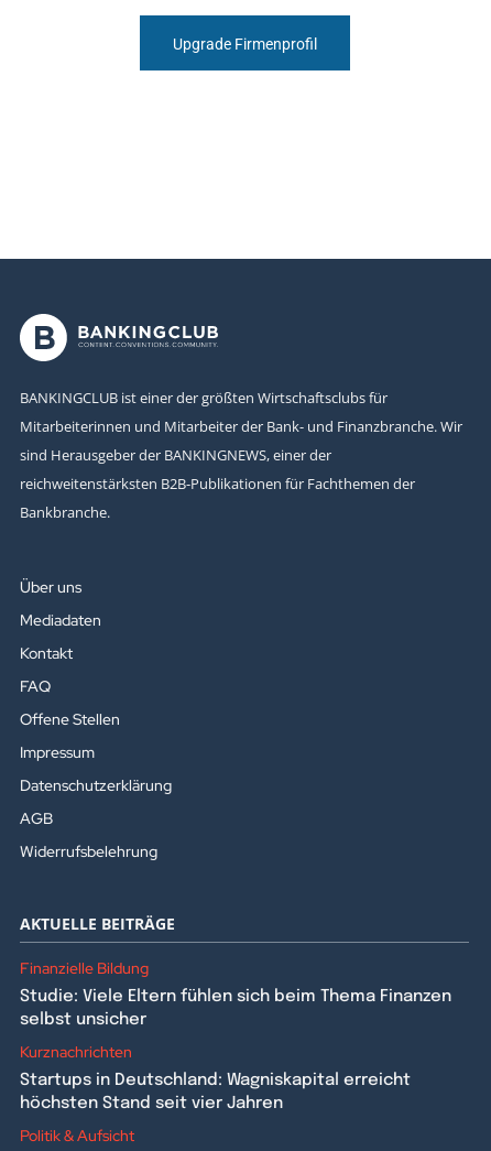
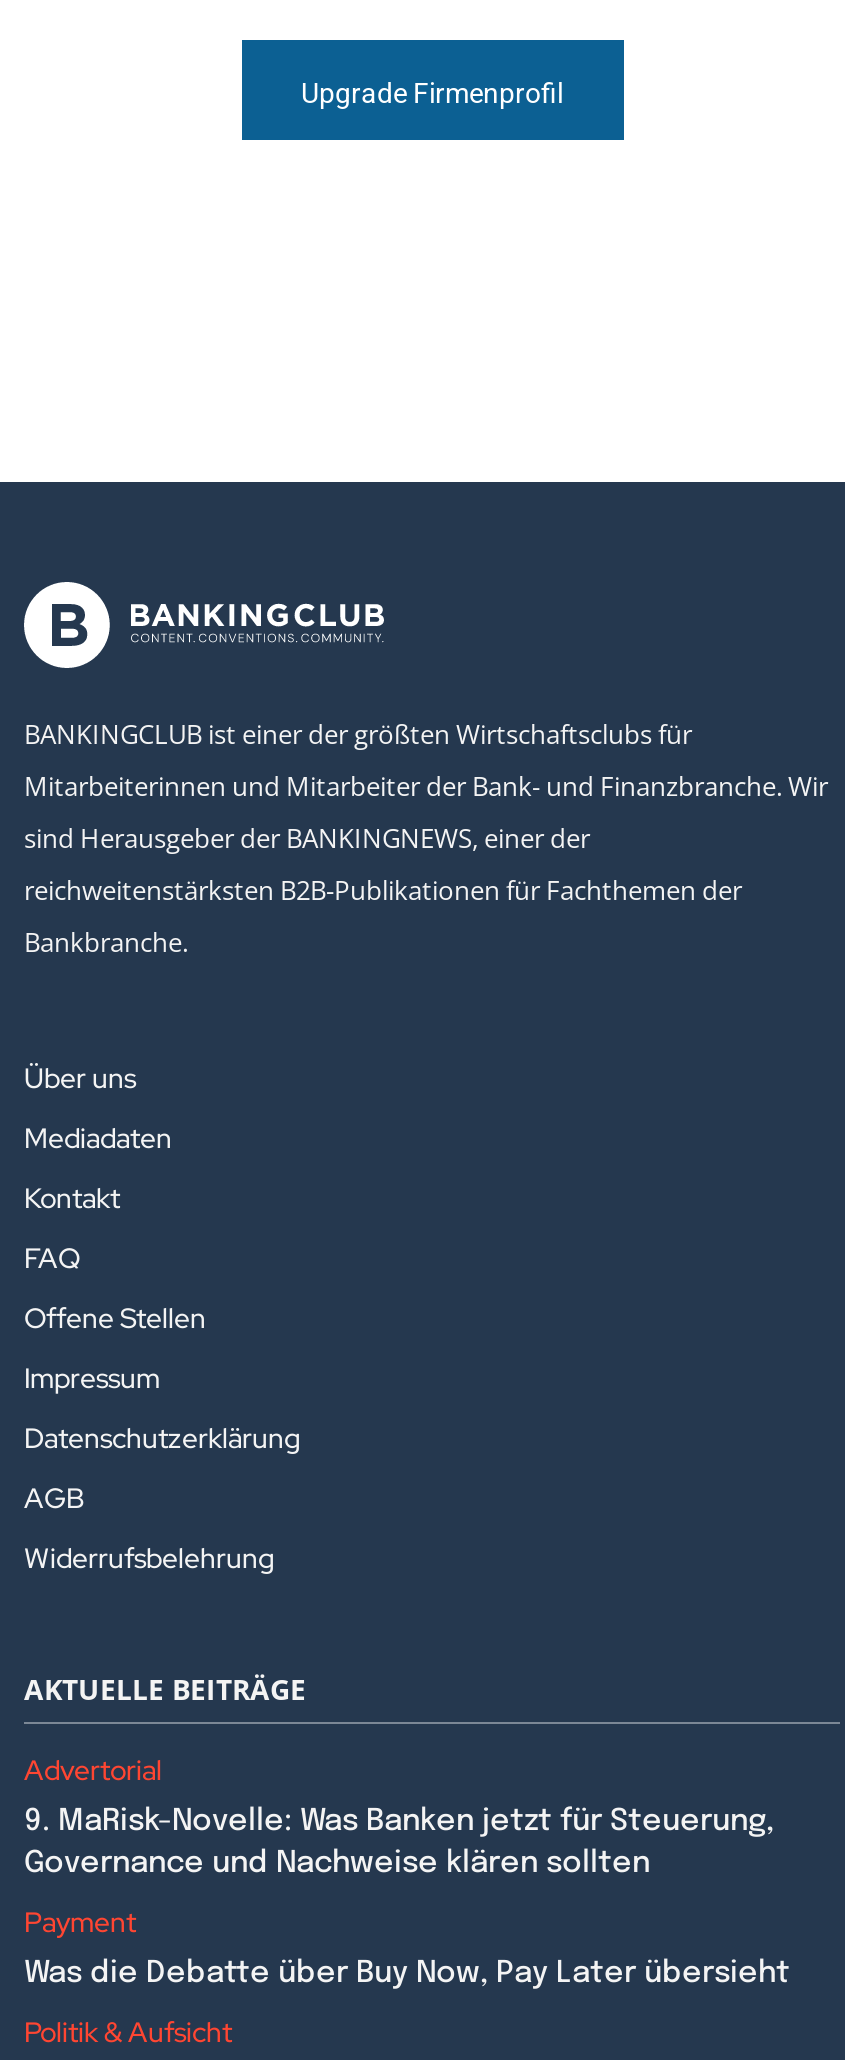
[20,958,149,978] Finanzielle Bildung -> [24,1752,162,1788] Advertorial
[20,988,451,1029] Studie: Viele Eltern fühlen sich beim Thema Finanzen | selbst unsicher -> [24,1806,774,1880] 9. MaRisk-Novelle: Was Banken jetzt für Steuerung, | Governance und Nachweise klären sollten
[20,1042,132,1062] Kurznachrichten -> [24,1904,136,1940] Payment
[20,1071,411,1112] Startups in Deutschland: Wagniskapital erreicht | höchsten Stand seit vier Jahren -> [24,1958,790,1990] Was die Debatte über Buy Now, Pay Later übersieht

